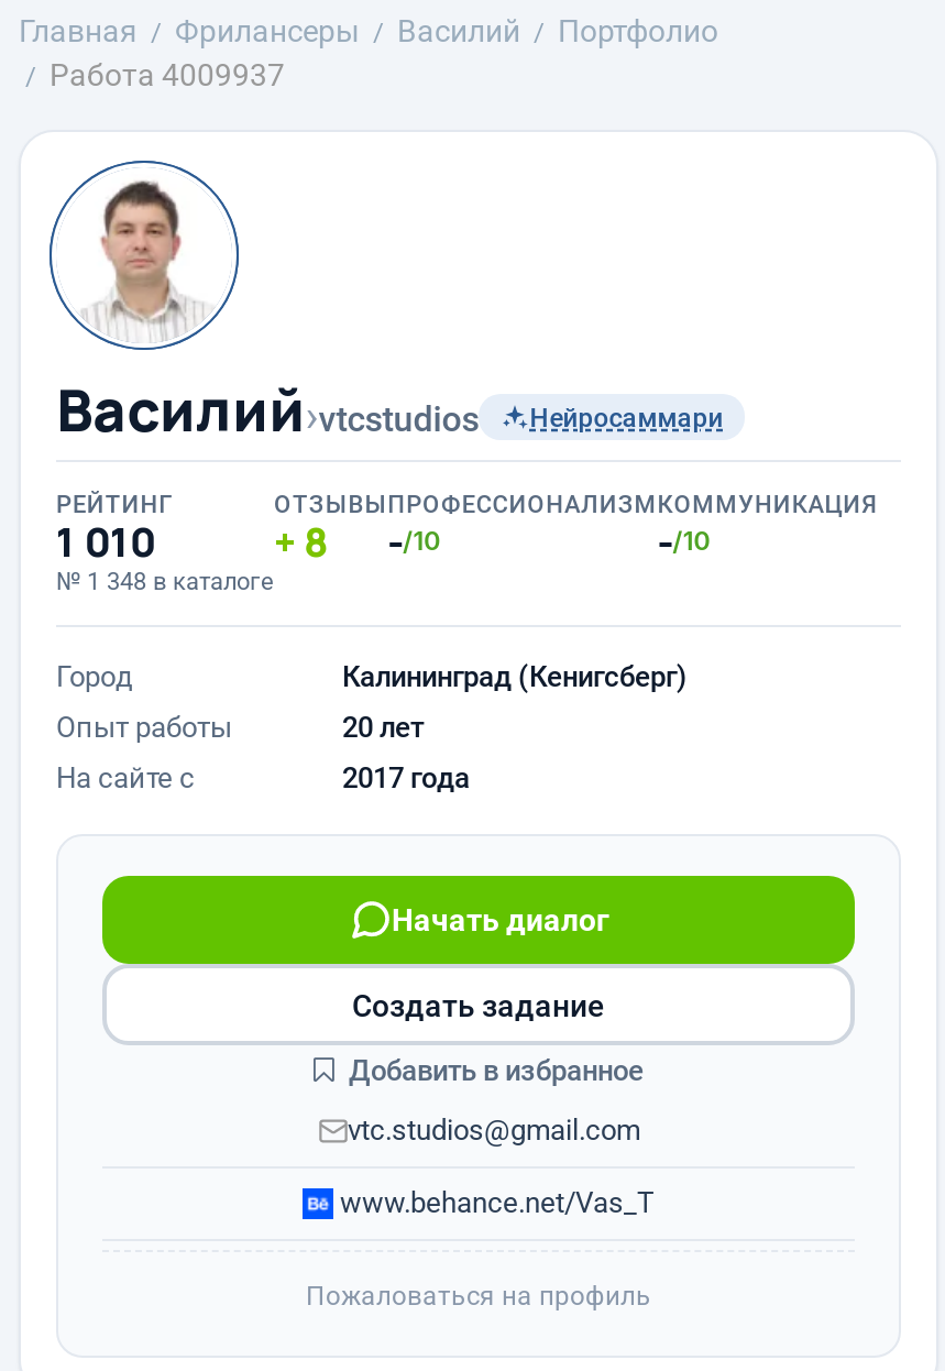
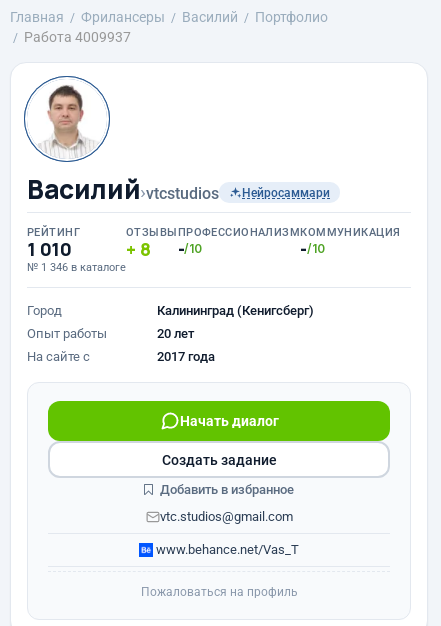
[56,568,274,596] № 1 348 в каталоге -> [27,261,126,274] № 1 346 в каталоге

